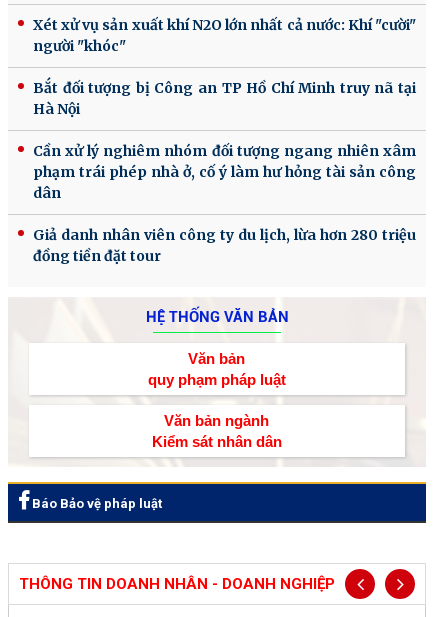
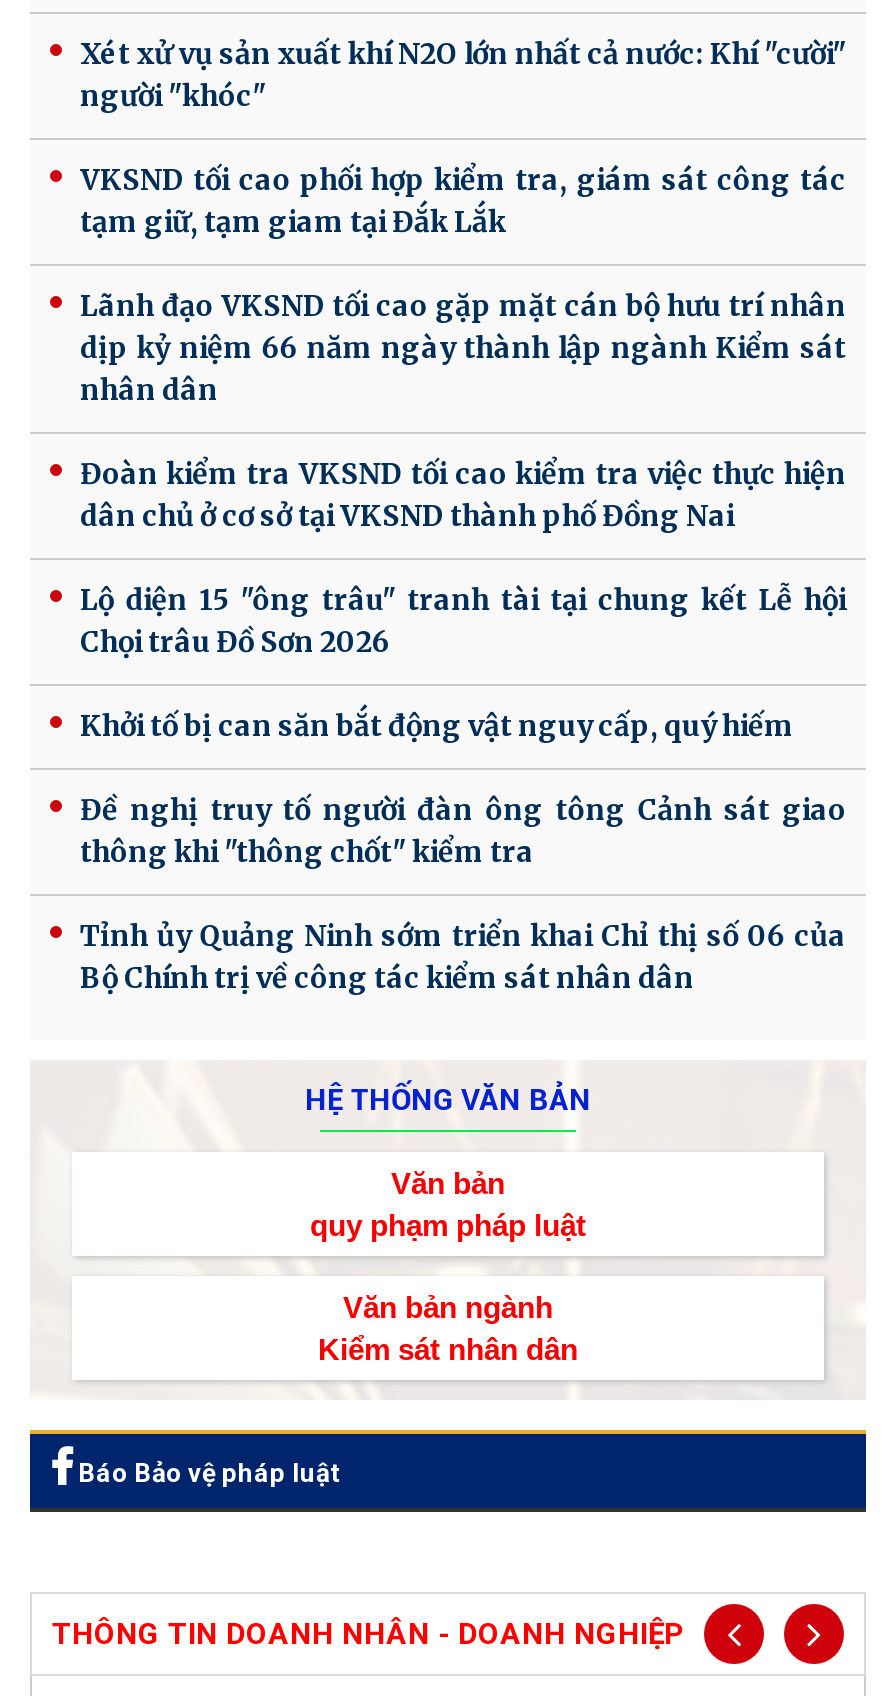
[33,79,416,265] Bắt đối tượng bị Công an TP Hồ Chí Minh truy nã tại | Hà Nội | Cần xử lý nghiêm nhóm đối tượng ngang nhiên xâm | phạm trái phép nhà ở, cố ý làm hư hỏng tài sản công | dân | Giả danh nhân viên công ty du lịch, lừa hơn 280 triệu | đồng tiền đặt tour -> [80,163,846,997] VKSND tối cao phối hợp kiểm tra, giám sát công tác | tạm giữ, tạm giam tại Đắk Lắk | Lãnh đạo VKSND tối cao gặp mặt cán bộ hưu trí nhân | dịp kỷ niệm 66 năm ngày thành lập ngành Kiểm sát | nhân dân | Đoàn kiểm tra VKSND tối cao kiểm tra việc thực hiện | dân chủ ở cơ sở tại VKSND thành phố Đồng Nai | Lộ diện 15 "ông trâu" tranh tài tại chung kết Lễ hội | Chọi trâu Đồ Sơn 2026 | Khởi tố bị can săn bắt động vật nguy cấp, quý hiếm | Đề nghị truy tố người đàn ông tông Cảnh sát giao | thông khi "thông chốt" kiểm tra | Tỉnh ủy Quảng Ninh sớm triển khai Chỉ thị số 06 của | Bộ Chính trị về công tác kiểm sát nhân dân

